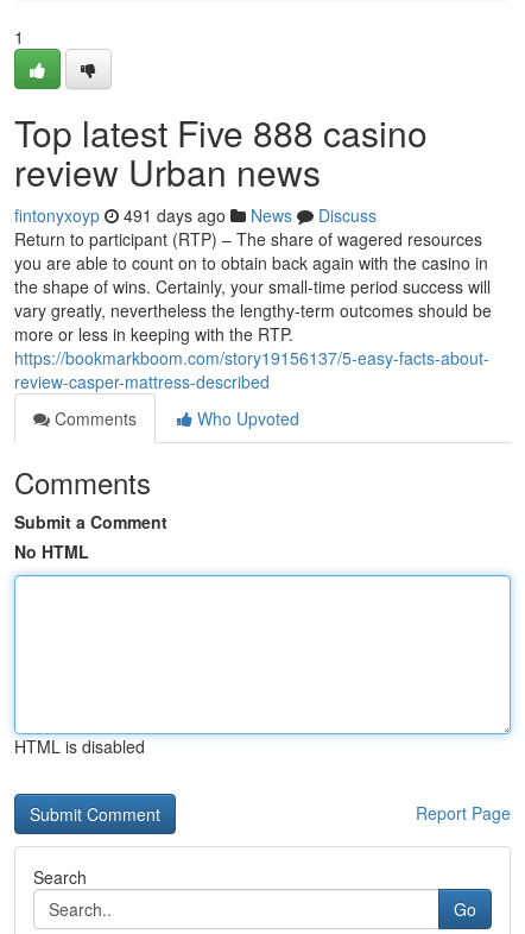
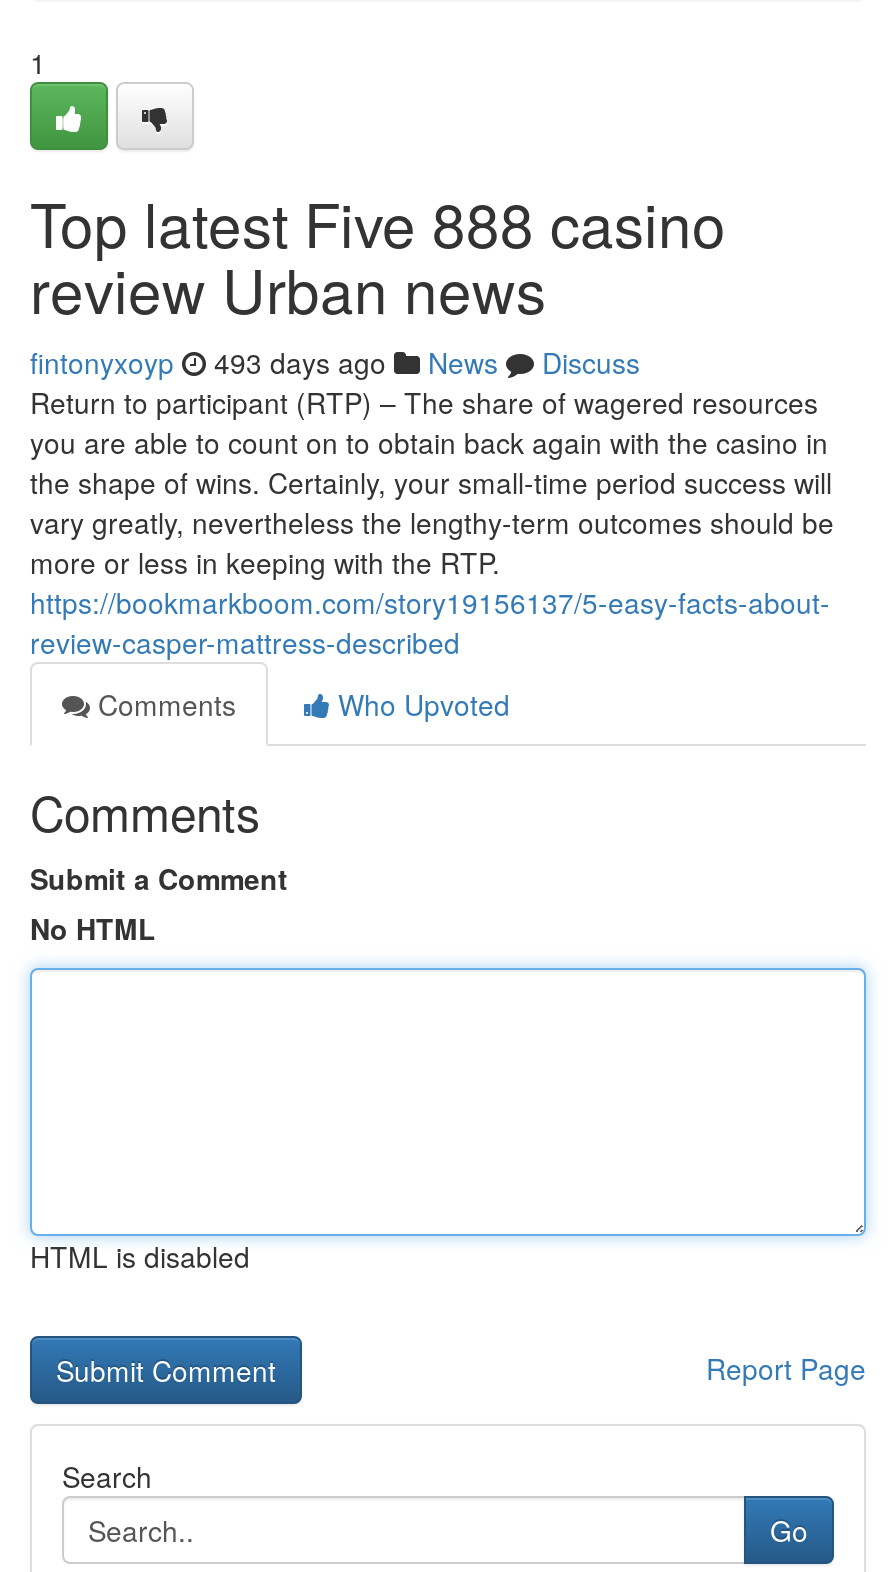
[14,203,377,227] fintonyxoyp 491 days ago News Discuss -> [30,342,640,382] fintonyxoyp 493 days ago News Discuss

